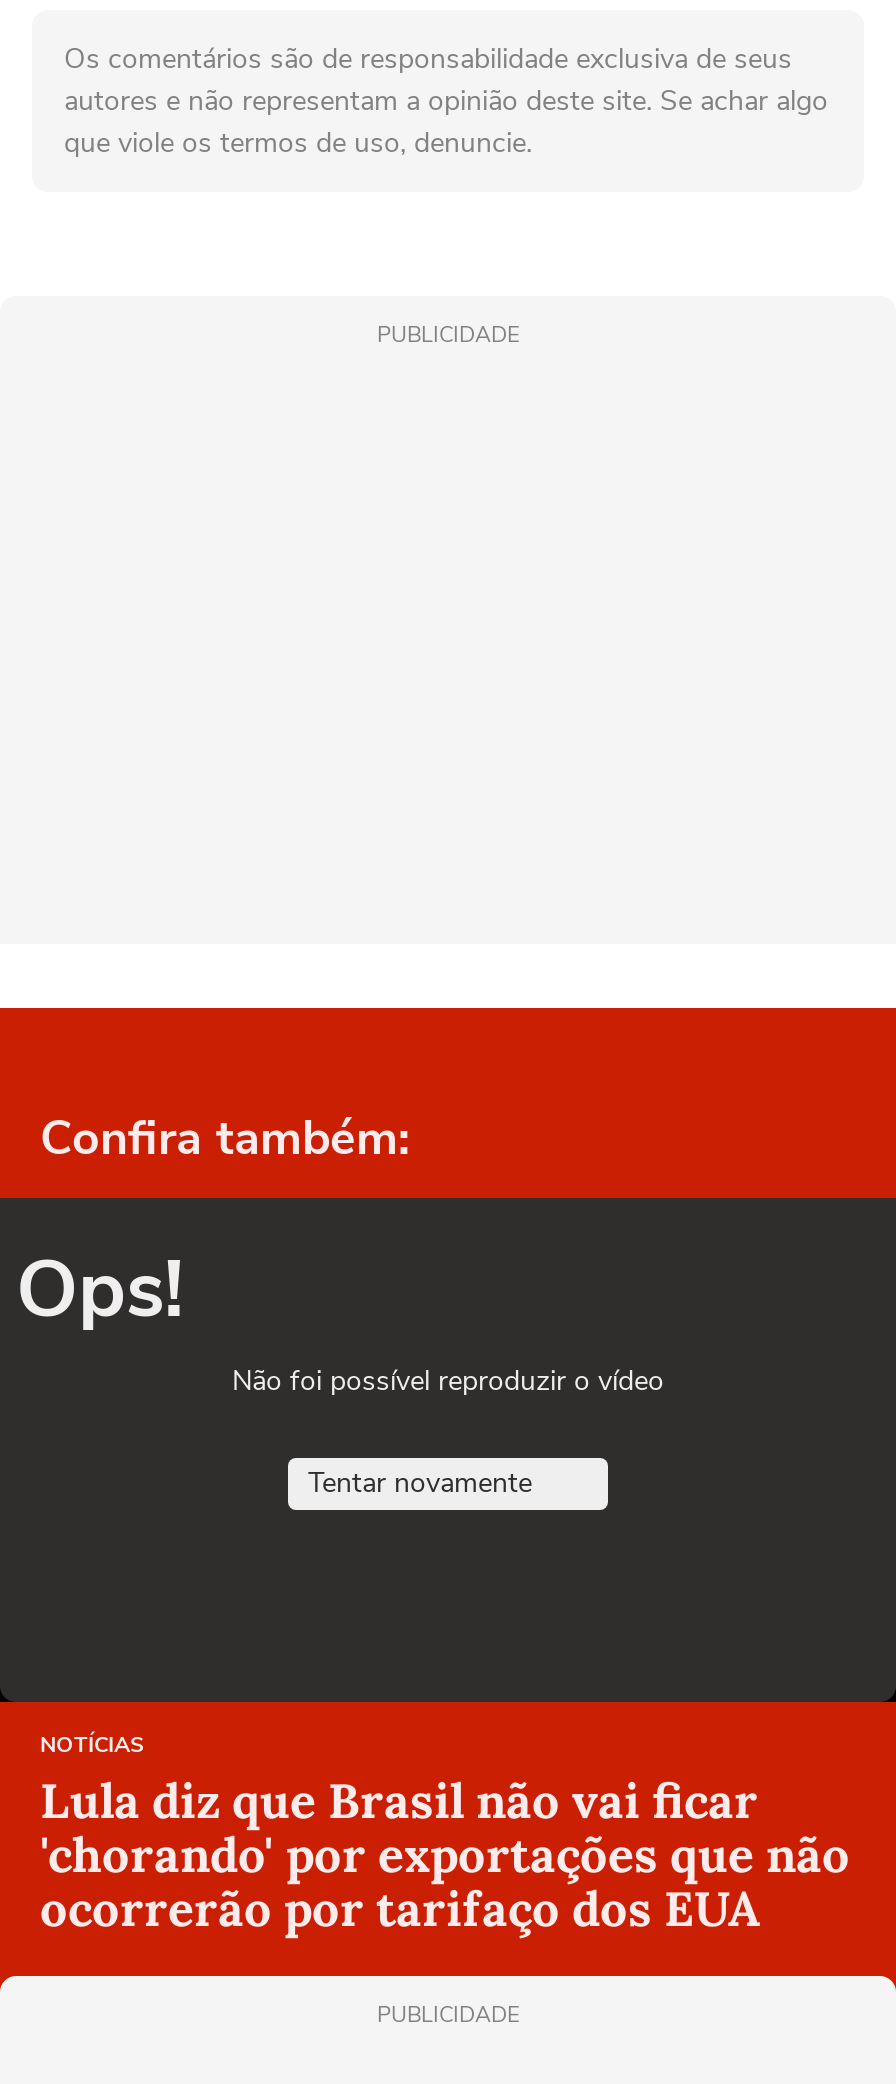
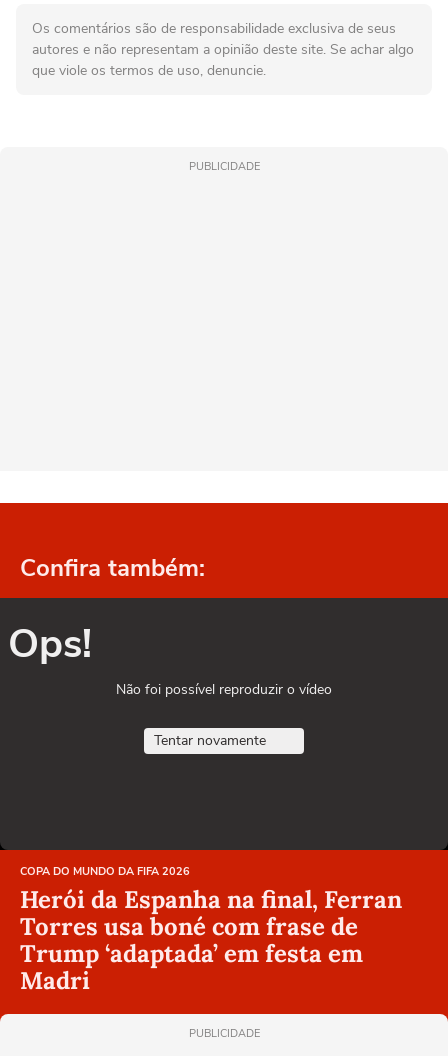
[40,1730,850,1940] NOTÍCIAS | Lula diz que Brasil não vai ficar | 'chorando' por exportações que não | ocorrerão por tarifaço dos EUA -> [20,864,402,996] COPA DO MUNDO DA FIFA 2026 | Herói da Espanha na final, Ferran | Torres usa boné com frase de | Trump ‘adaptada’ em festa em | Madri

